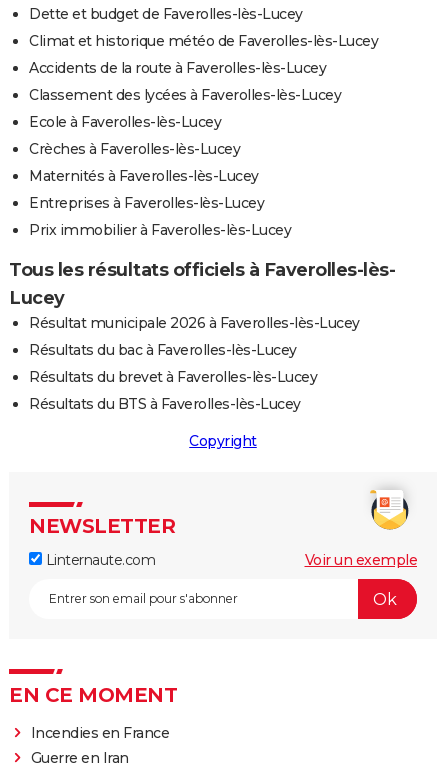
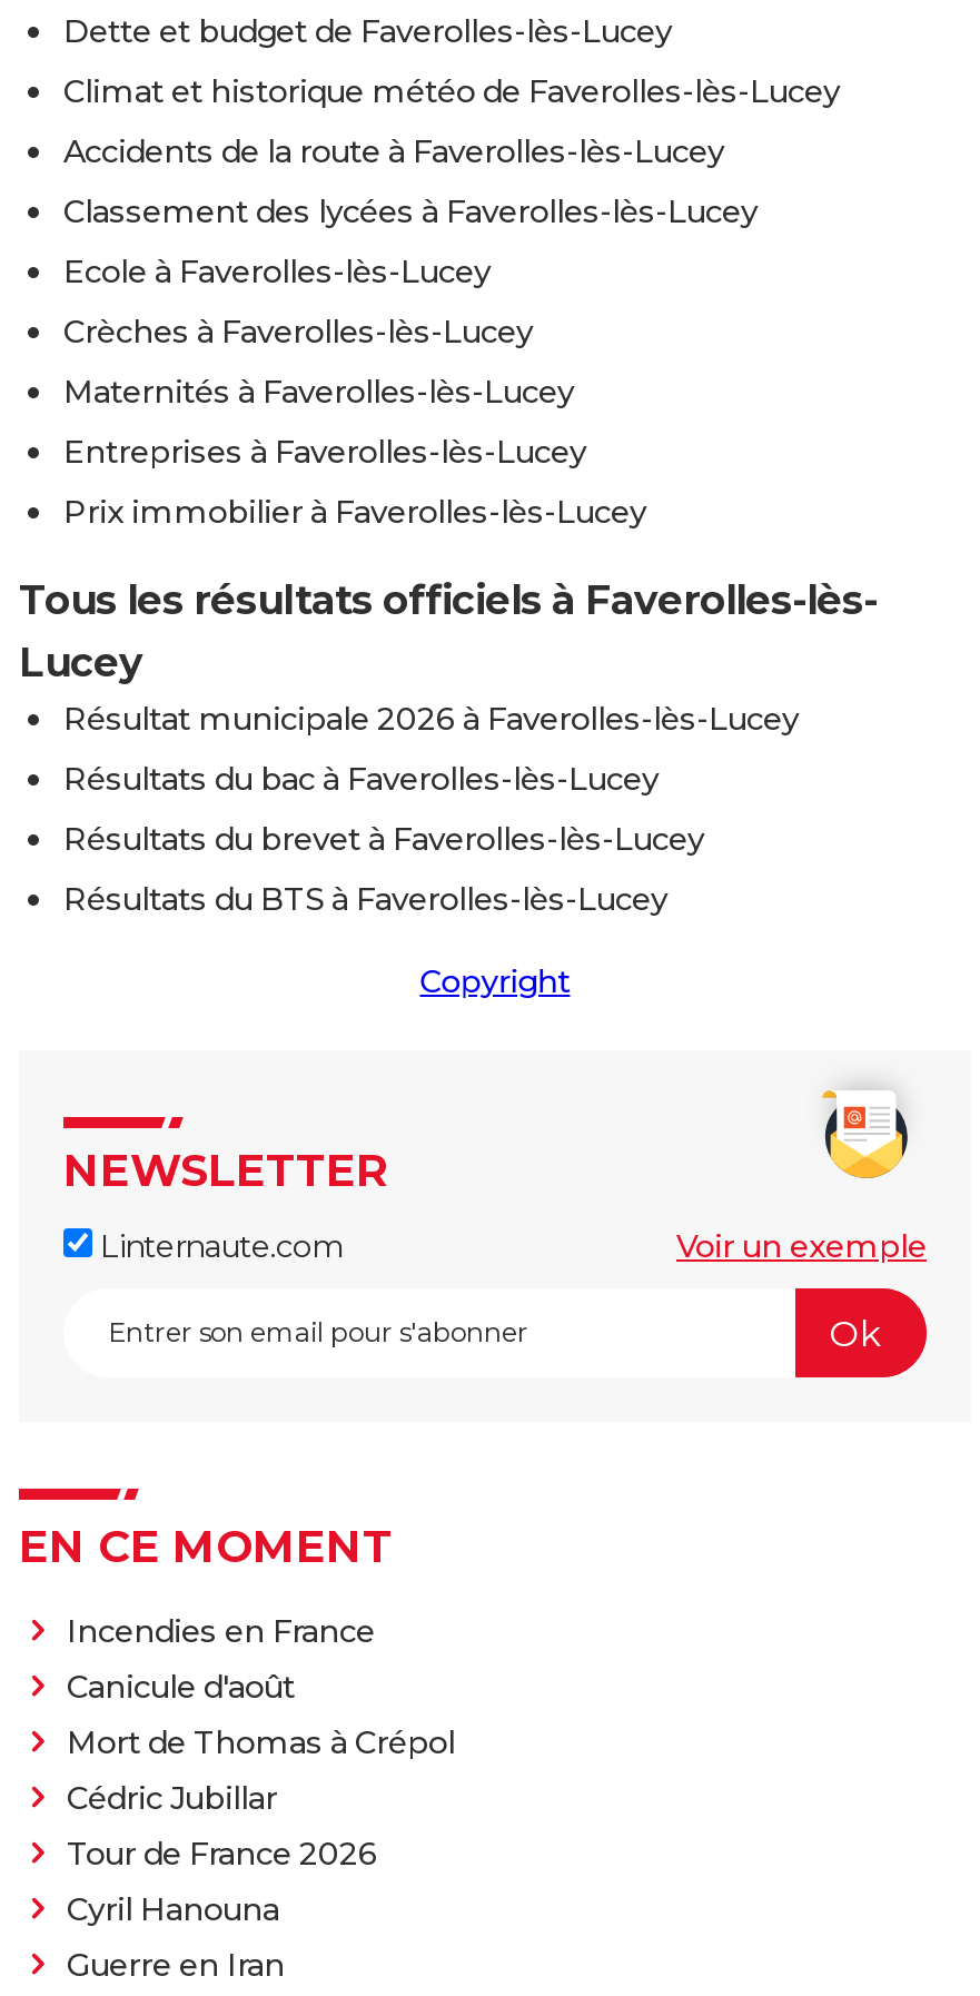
none -> [67,1667,455,1930] Canicule d'août | Mort de Thomas à Crépol | Cédric Jubillar | Tour de France 2026 | Cyril Hanouna

